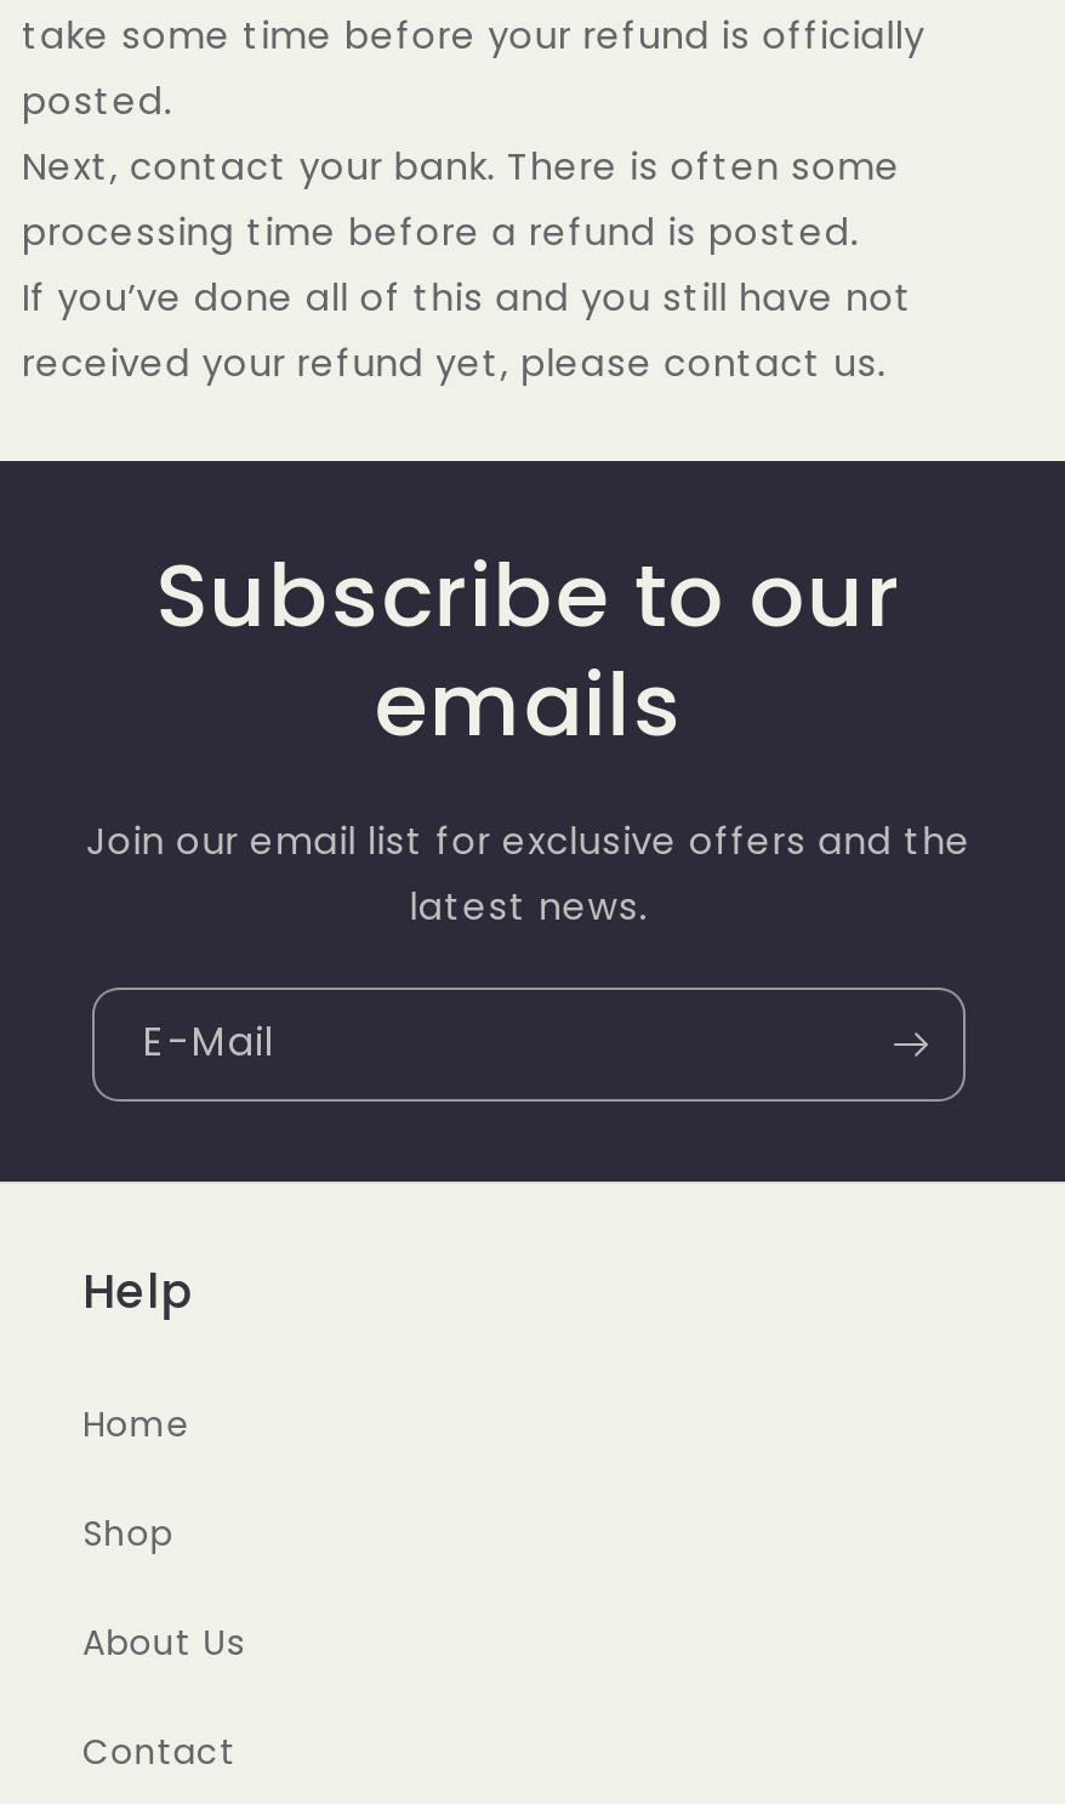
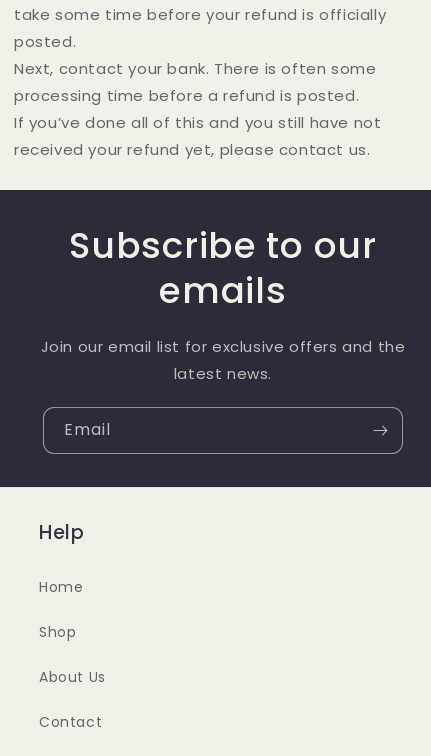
[143,1015,277,1071] E-Mail -> [64,418,111,441] Email

